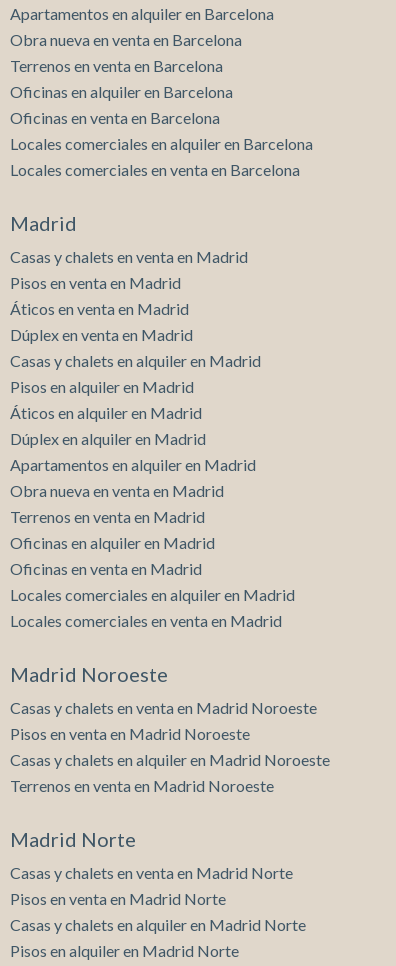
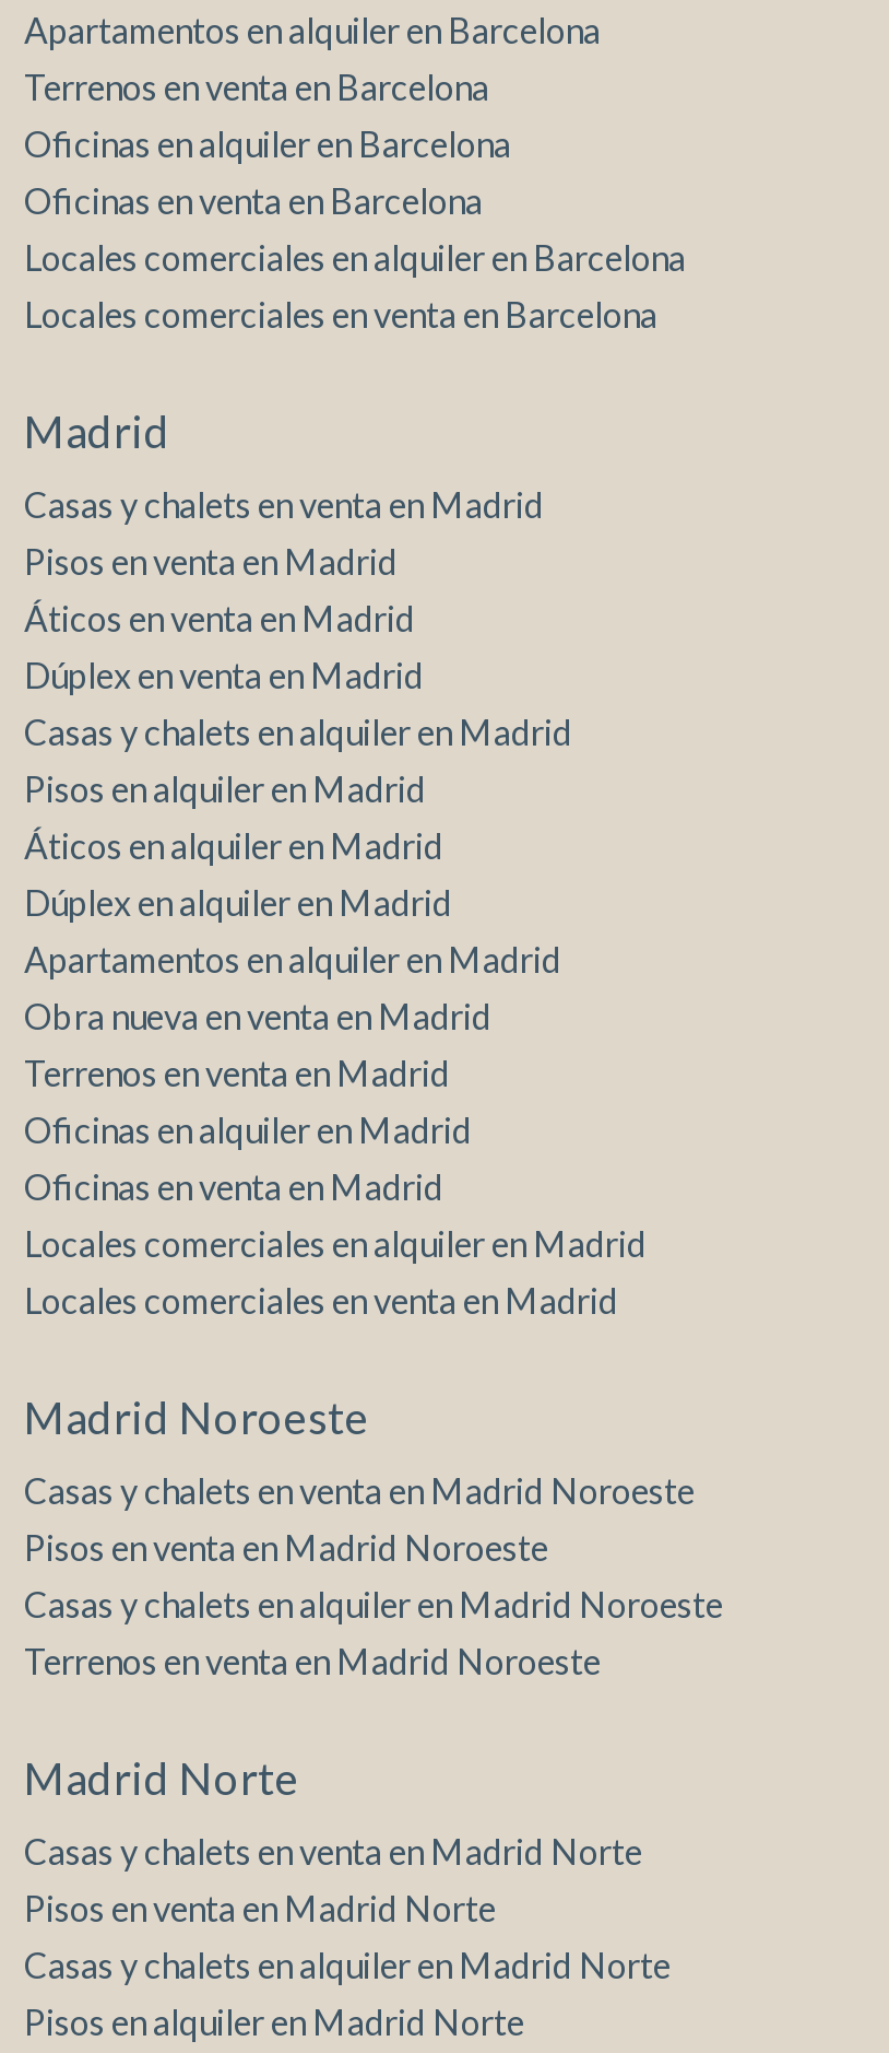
[10,30,242,49] Obra nueva en venta en Barcelona -> none

